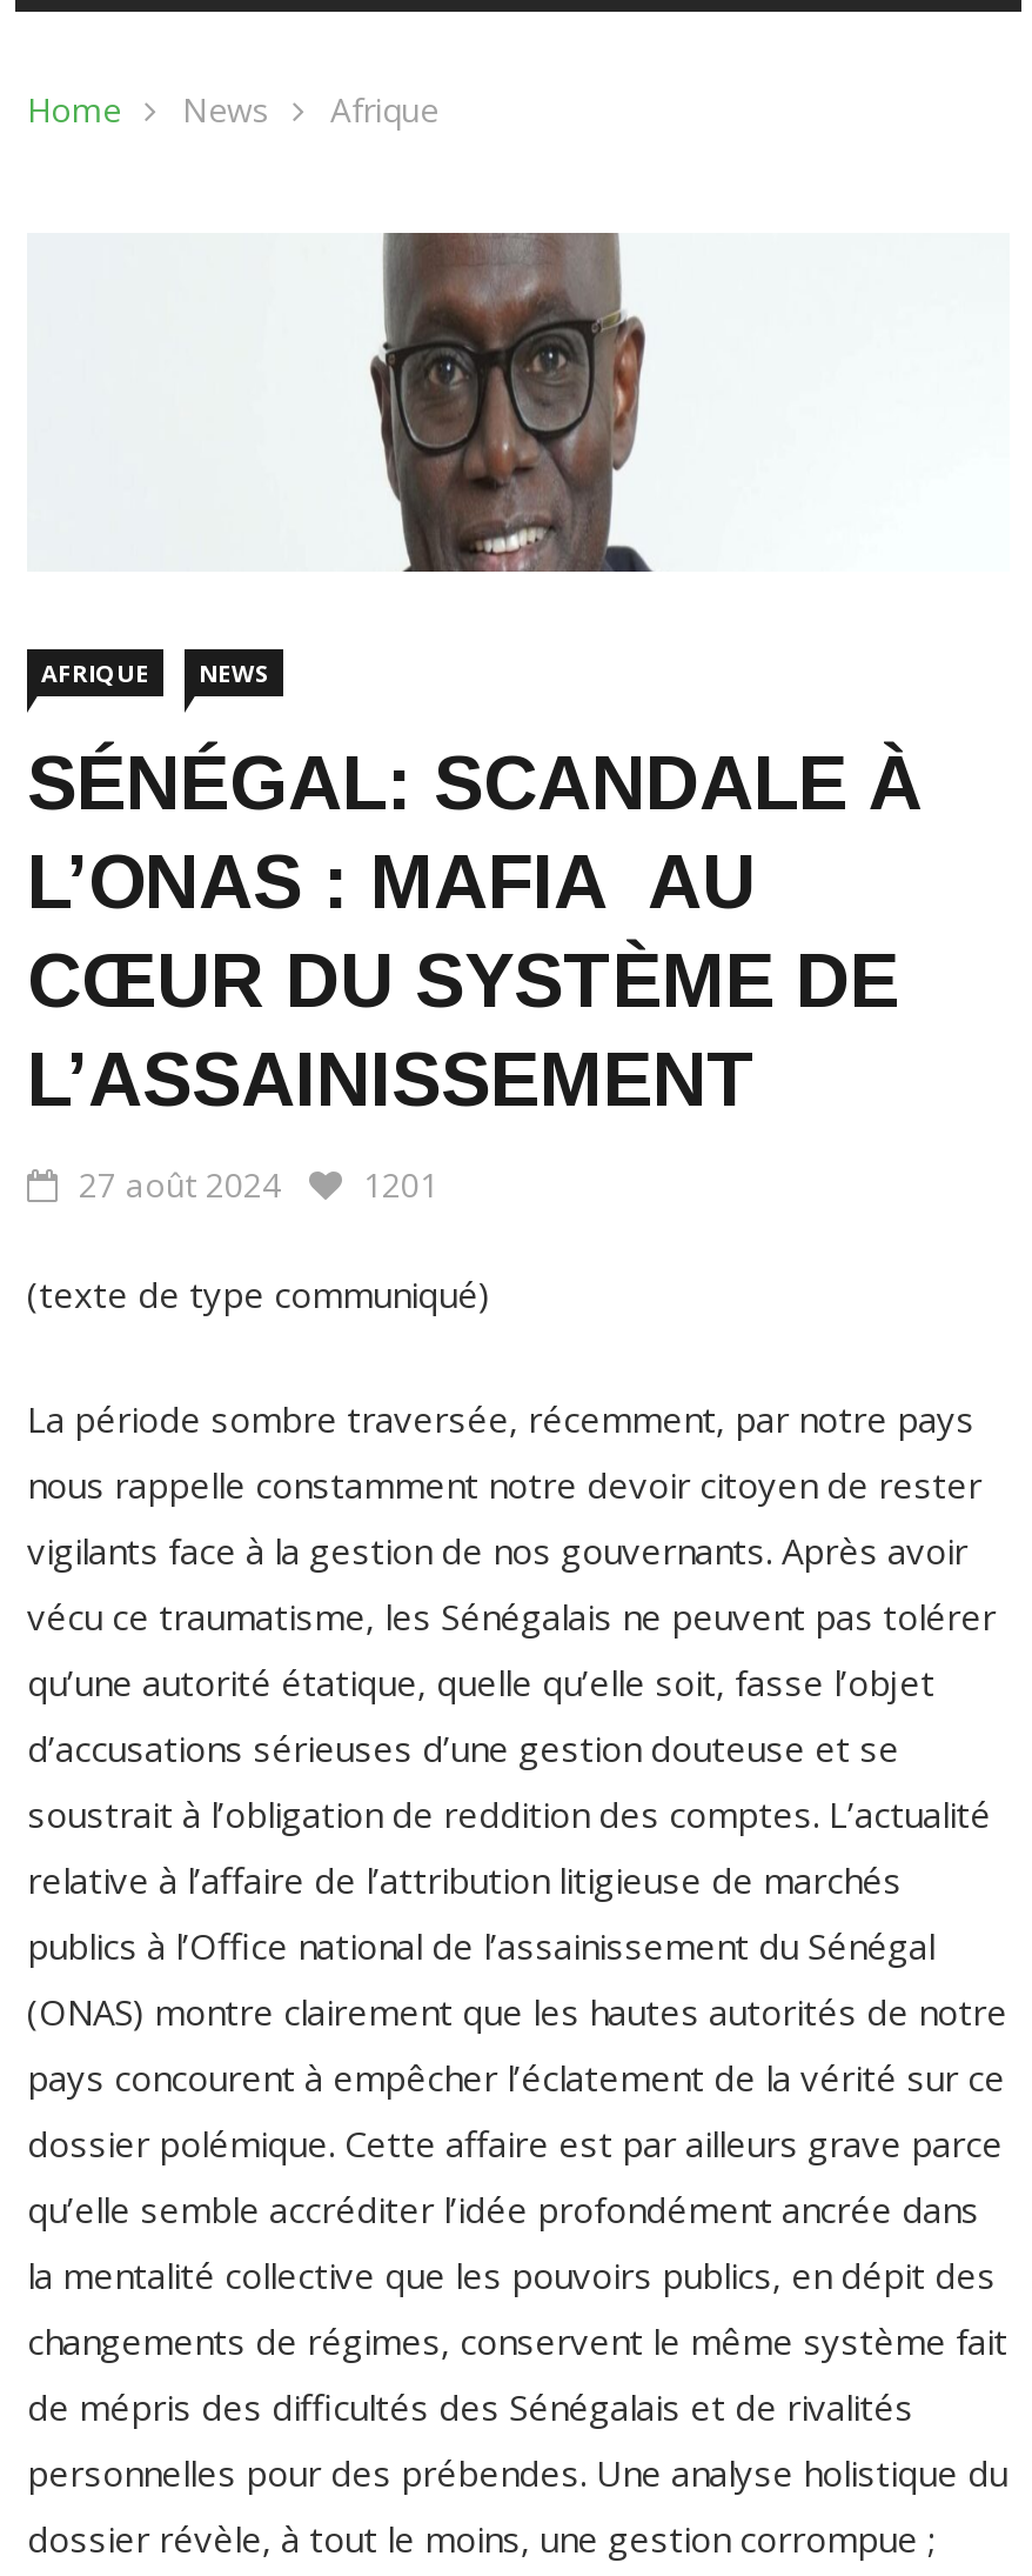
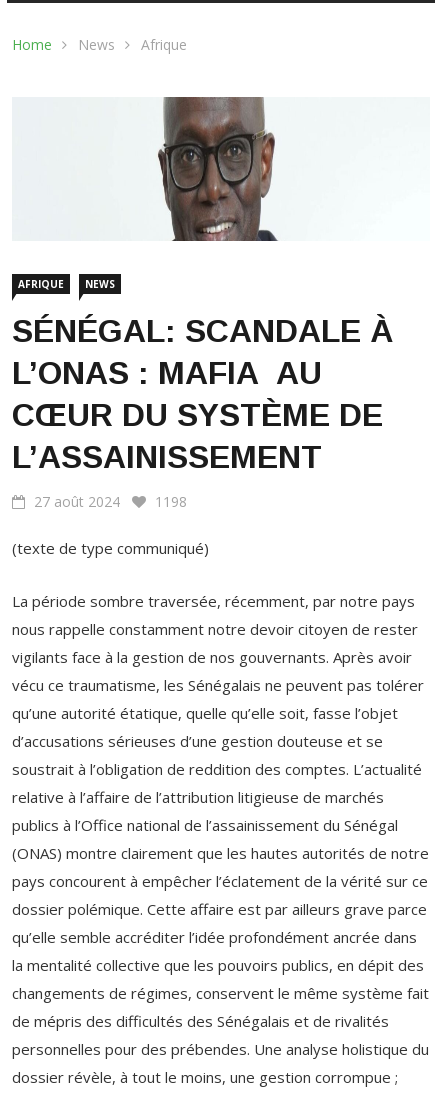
[79,1162,438,1207] 27 août 2024 1201 -> [34,492,187,511] 27 août 2024 1198

